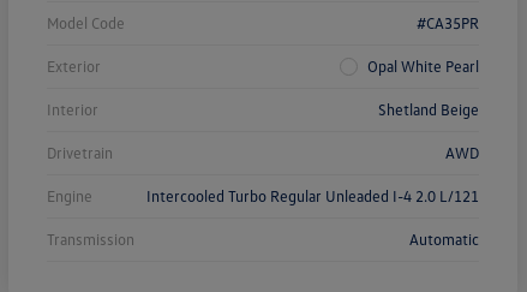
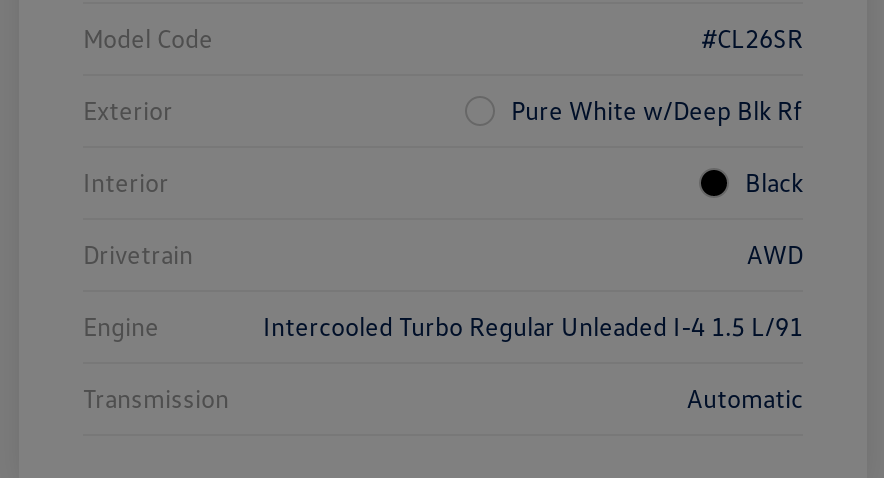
[417,13,479,33] #CA35PR -> [701,22,803,54] #CL26SR
[367,57,479,76] Opal White Pearl -> [511,94,803,126] Pure White w/Deep Blk Rf
[378,100,479,119] Shetland Beige -> [745,166,803,198] Black
[146,186,479,206] Intercooled Turbo Regular Unleaded I-4 2.0 L/121 -> [263,310,803,342] Intercooled Turbo Regular Unleaded I-4 1.5 L/91

